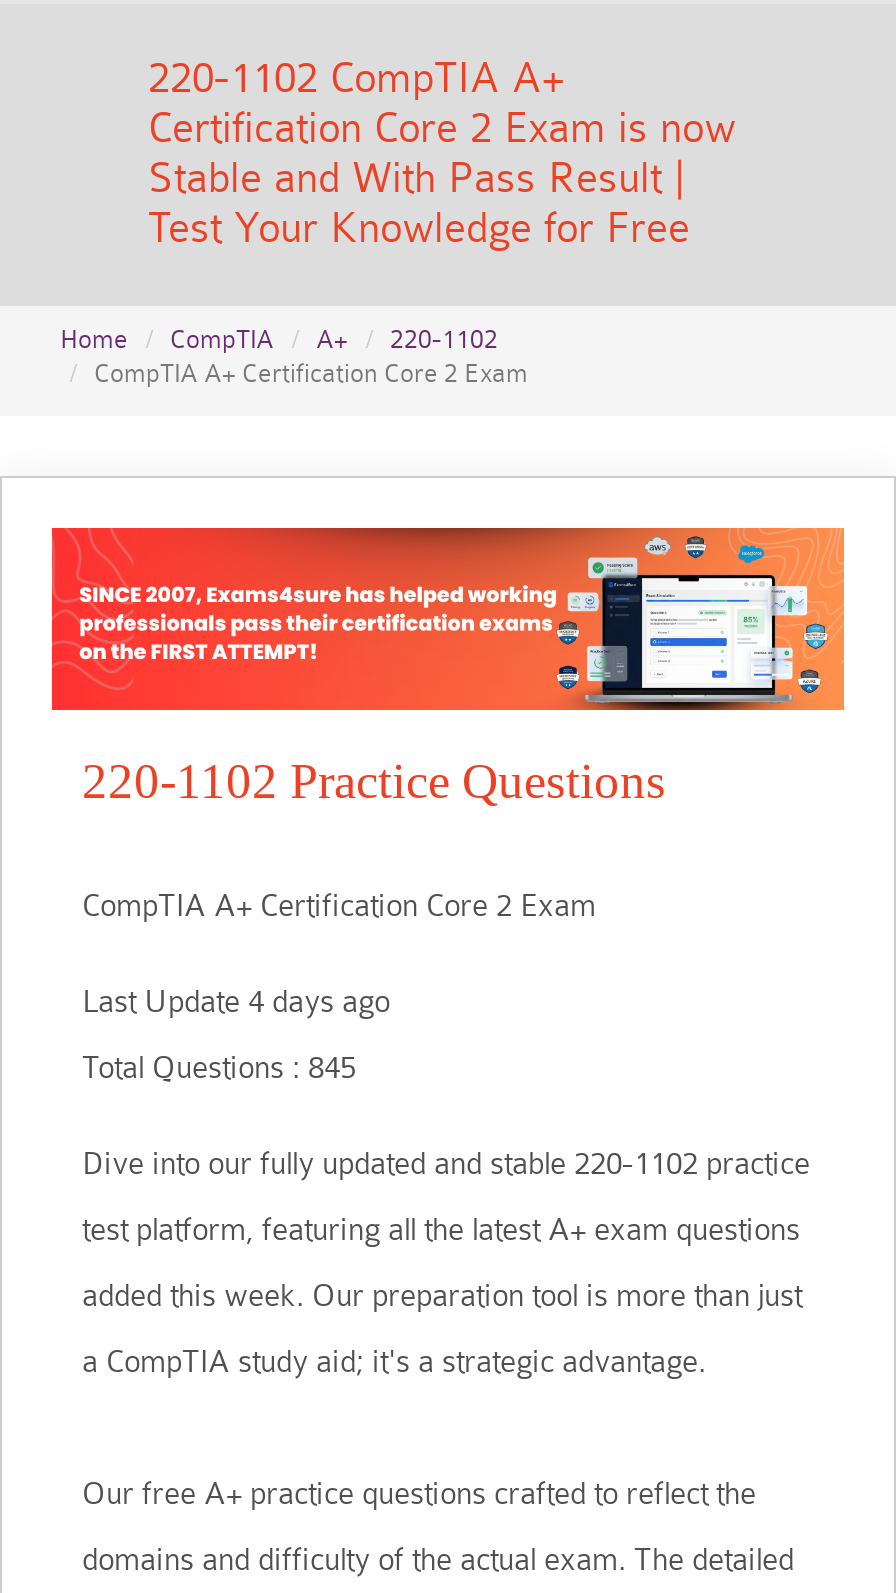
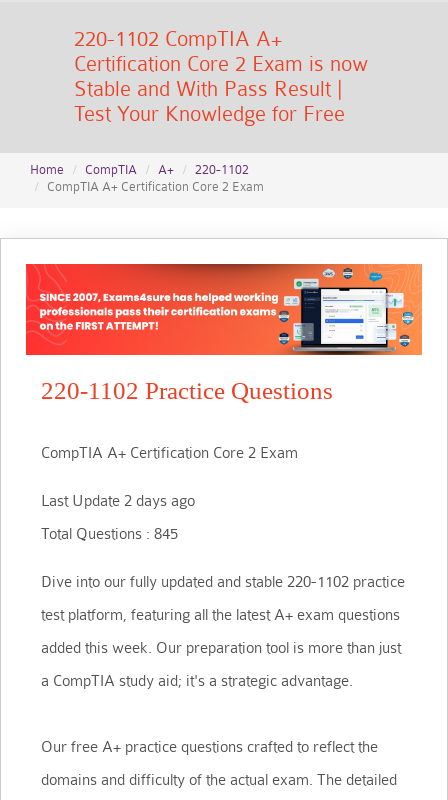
[82,985,390,1021] Last Update 4 days ago -> [41,492,195,510] Last Update 2 days ago

